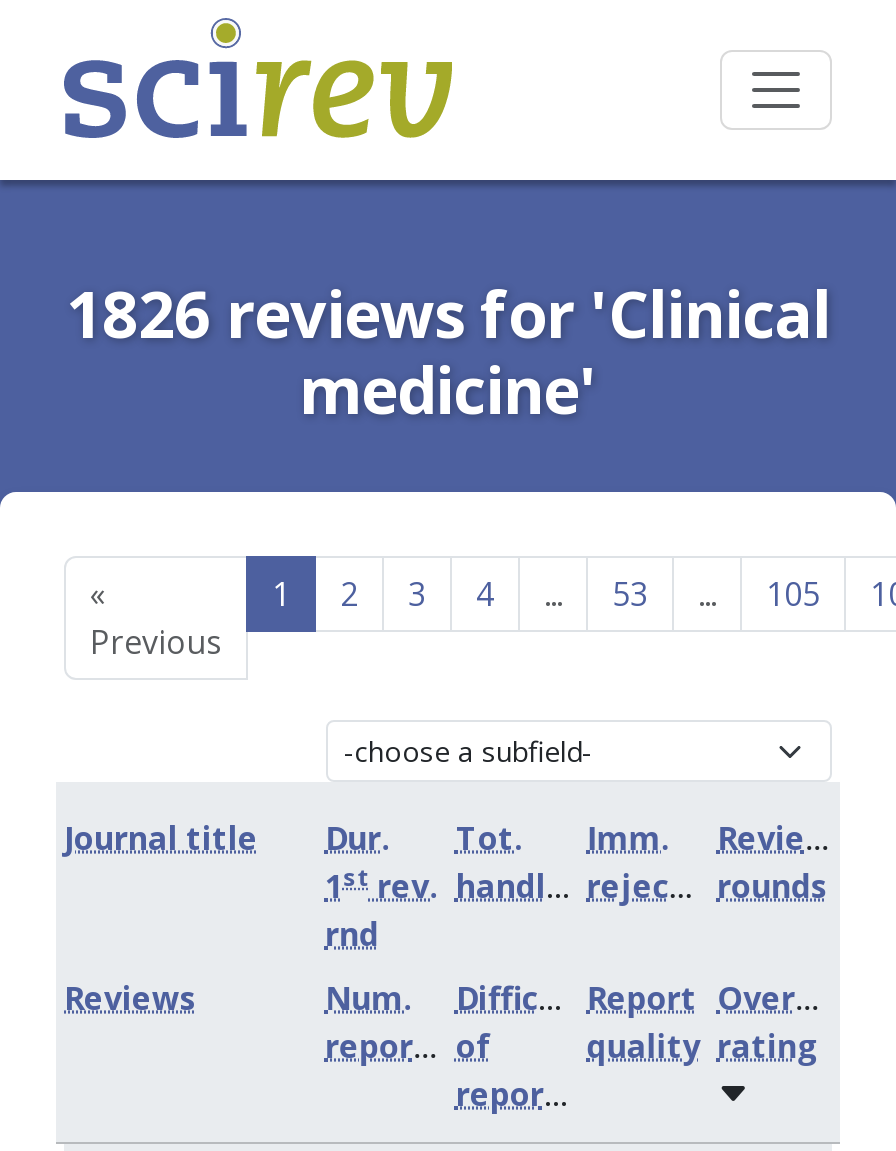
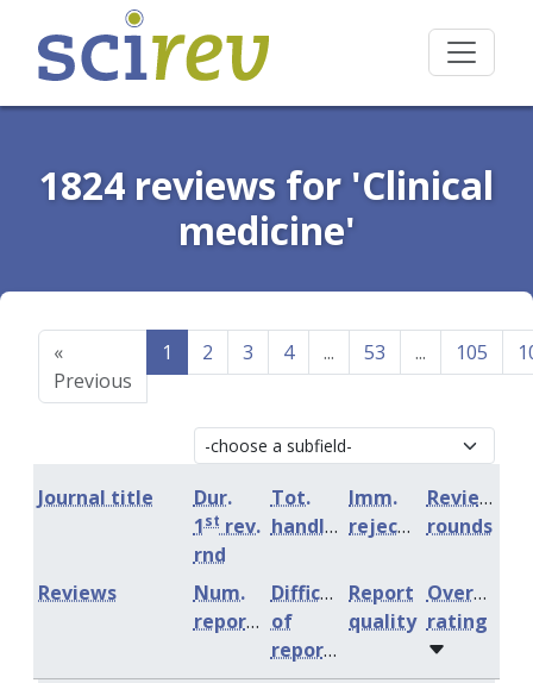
[66,270,830,356] 1826 reviews for 'Clinical -> [39,159,494,211] 1824 reviews for 'Clinical

